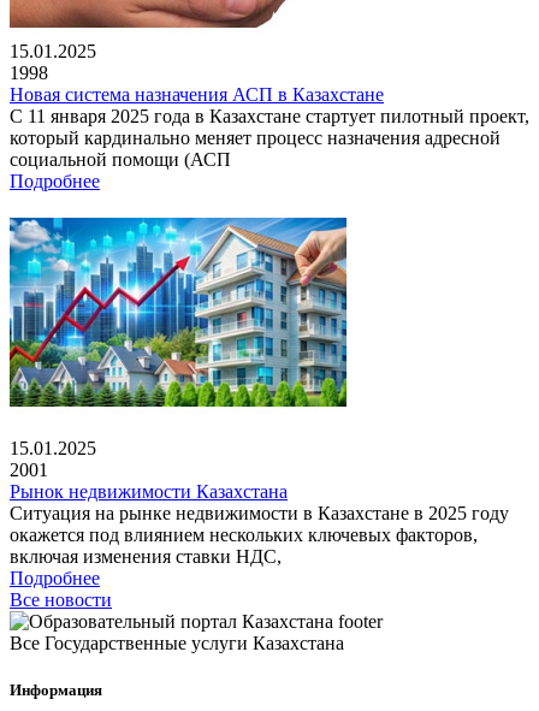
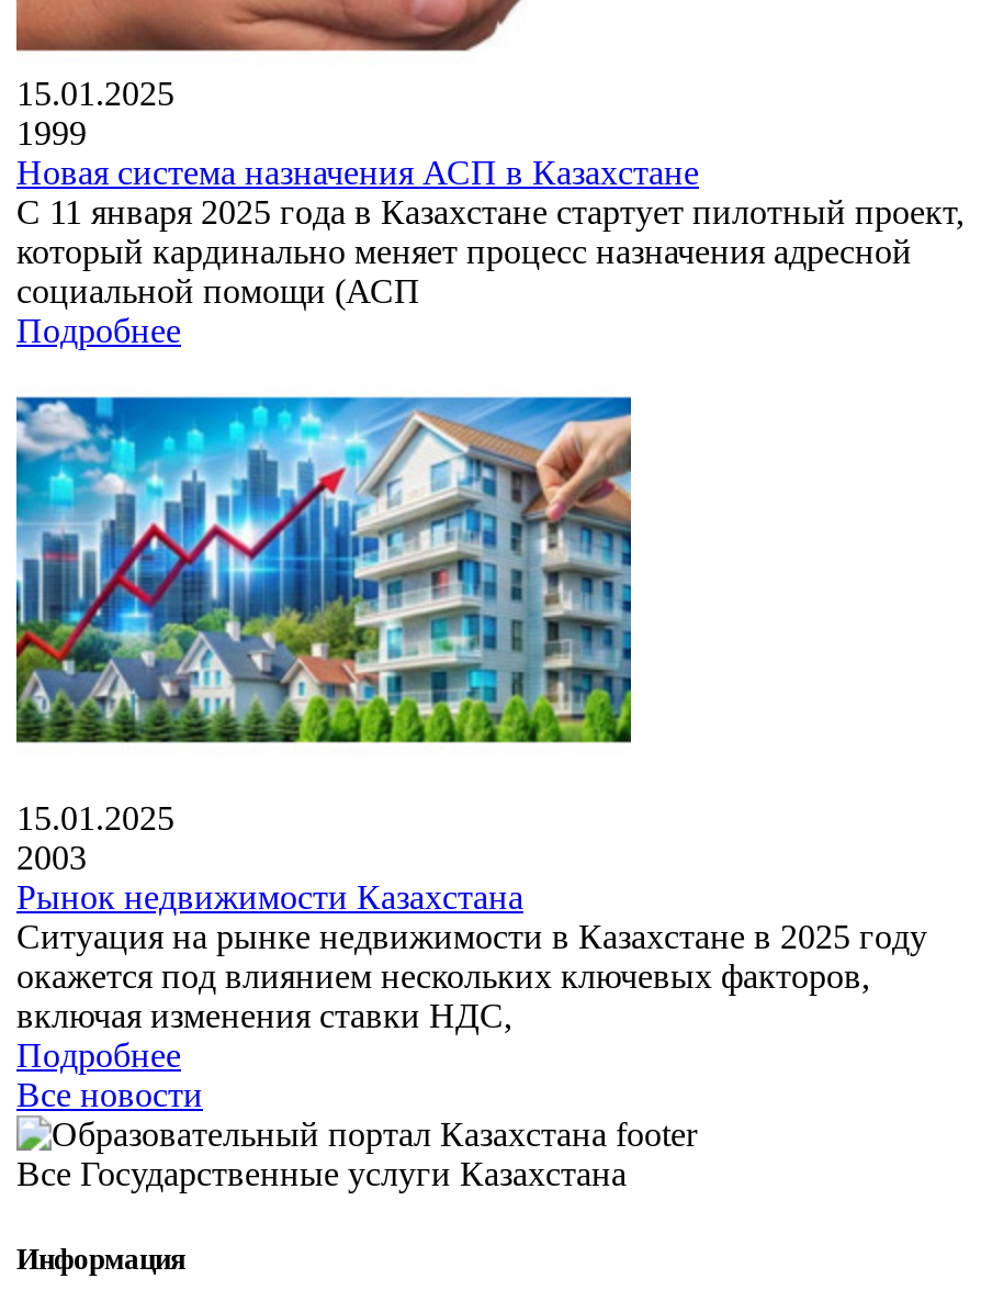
[10,62,48,83] 1998 -> [16,114,87,151] 1999
[10,459,48,480] 2001 -> [16,839,87,876] 2003

